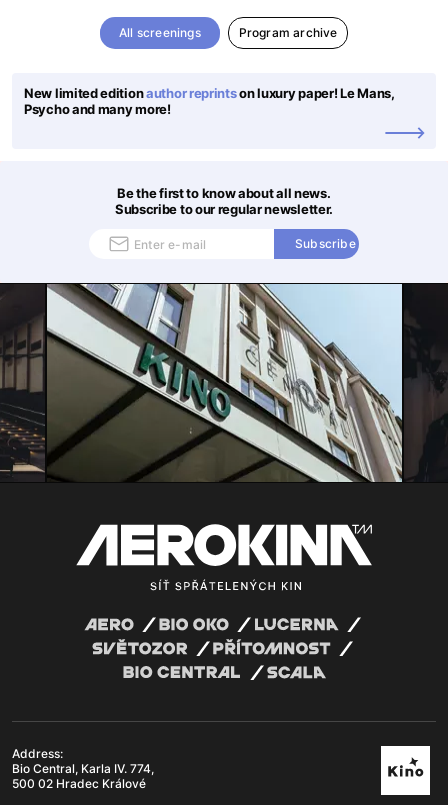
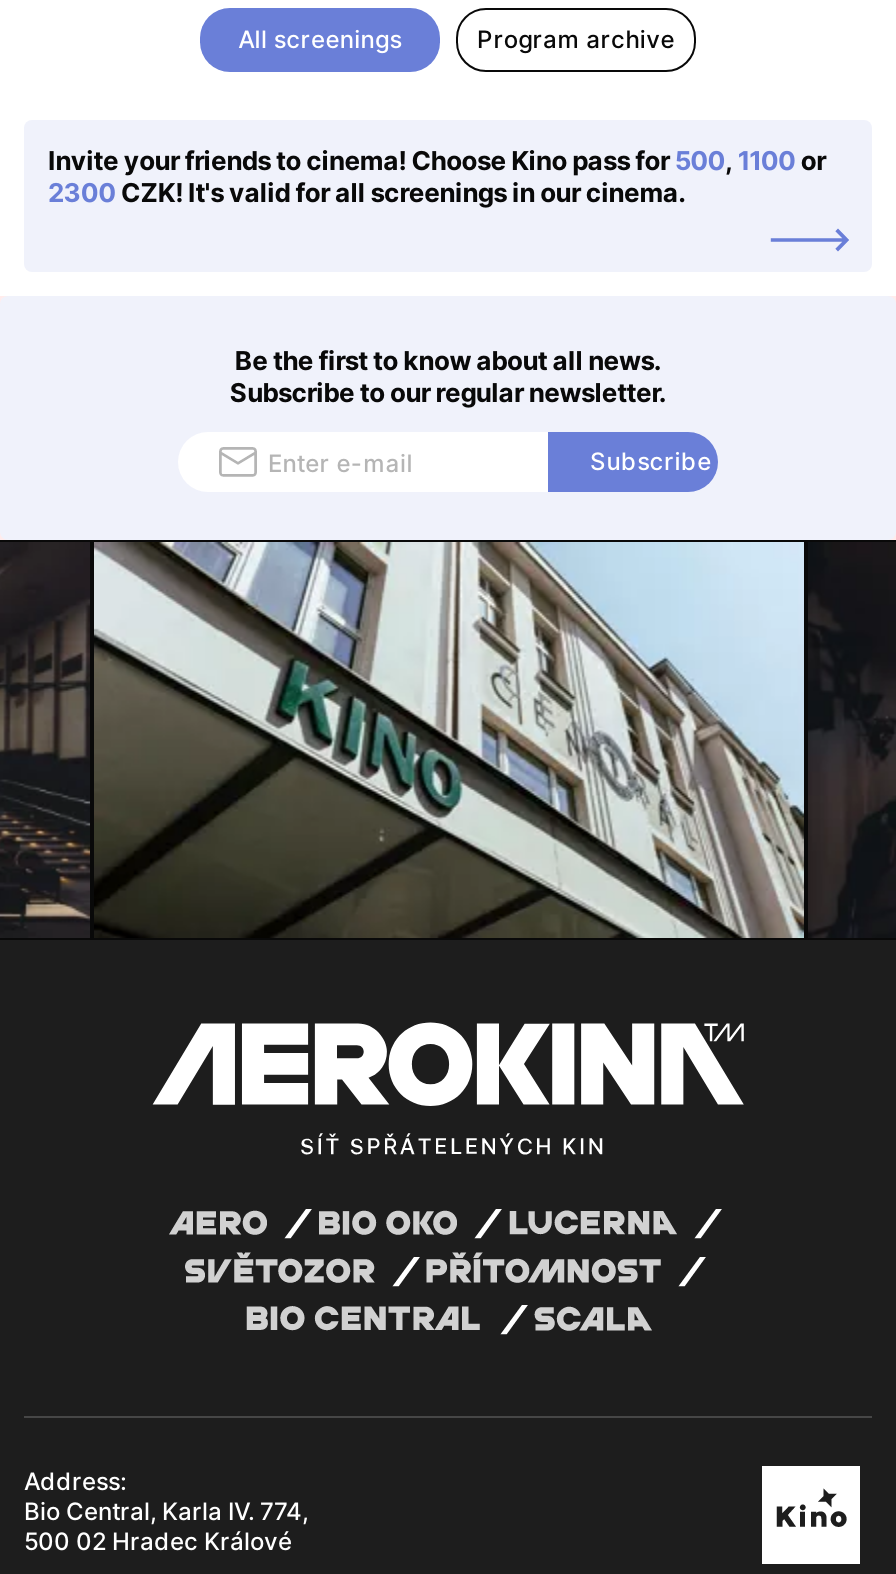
[24,85,395,117] New limited edition author reprintson luxury paper! Le Mans, | Psycho and many more! -> [48,144,826,208] Invite your friends to cinema! Choose Kino pass for 500, 1100 or | 2300 CZK! It's valid for all screenings in our cinema.

